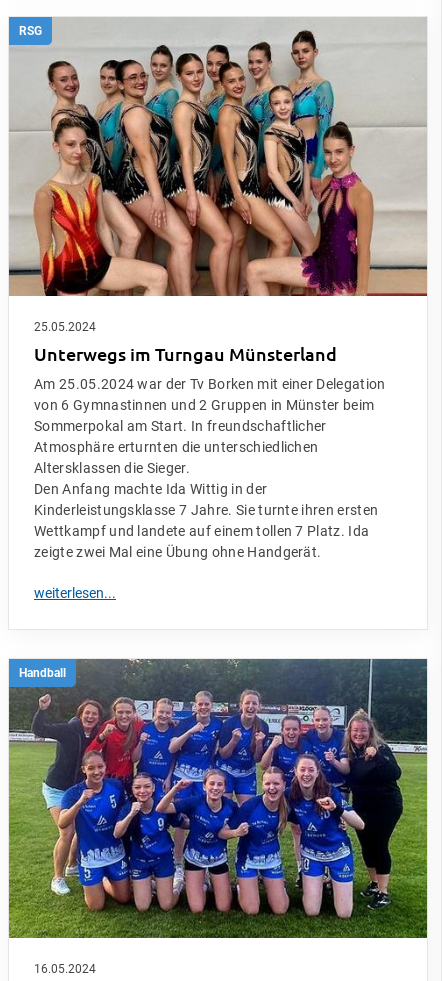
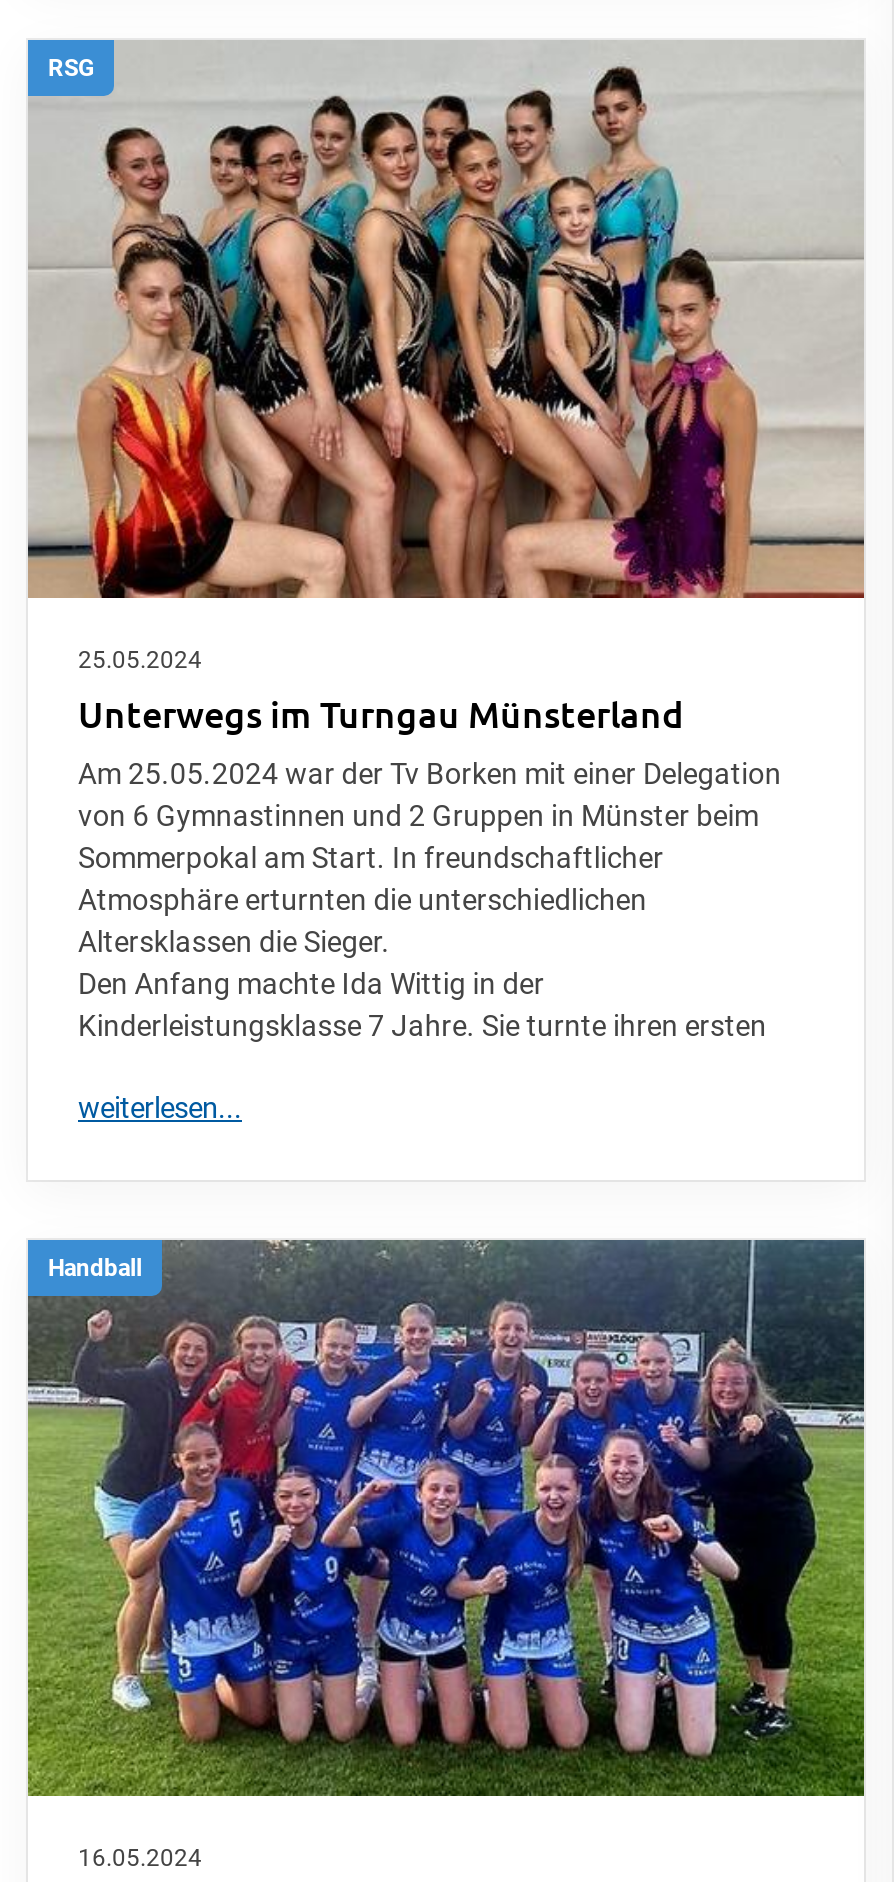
[34,523,369,561] Wettkampf und landete auf einem tollen 7 Platz. Ida | zeigte zwei Mal eine Übung ohne Handgerät. -> none

